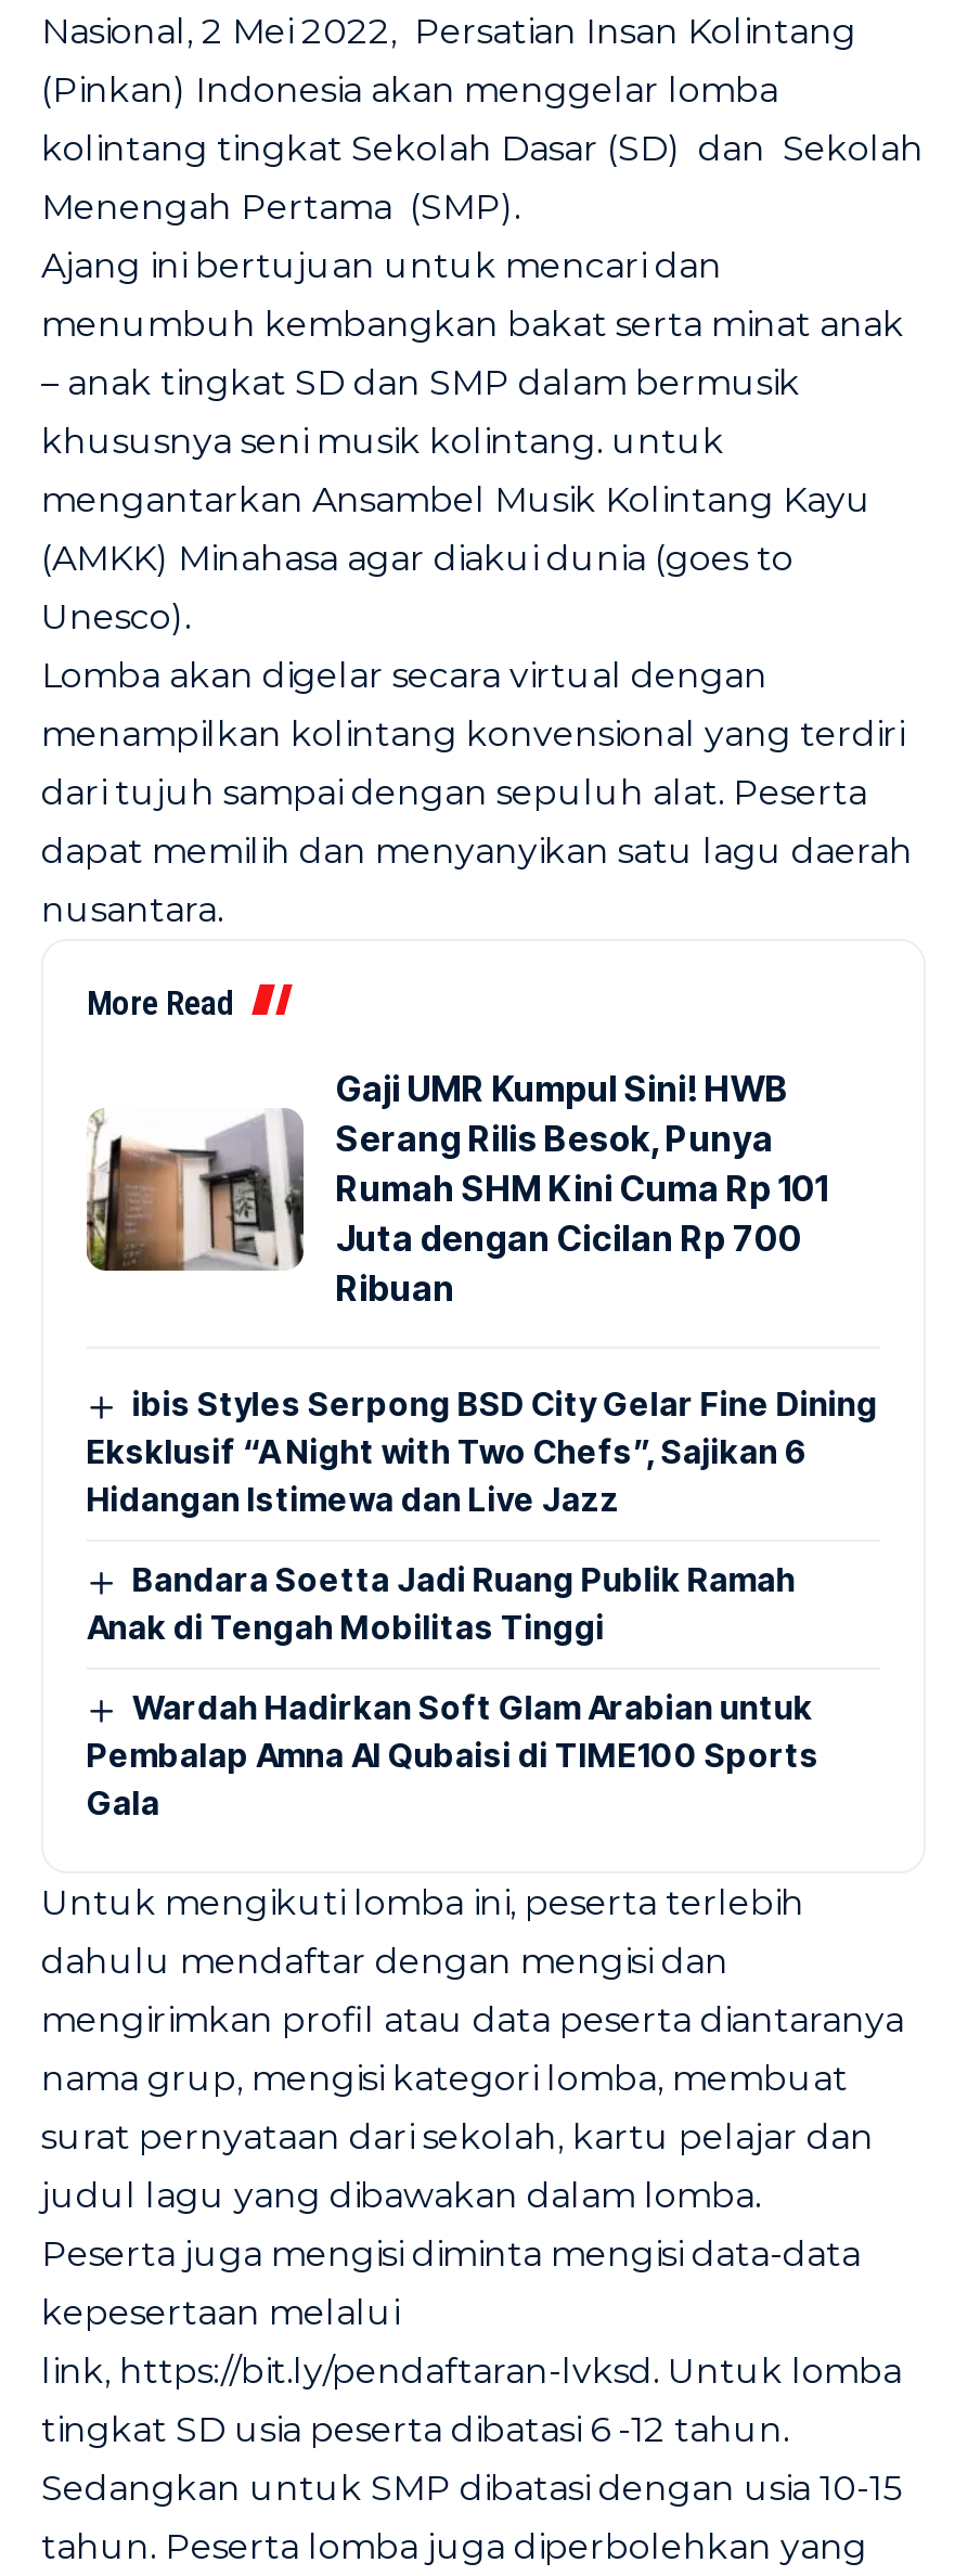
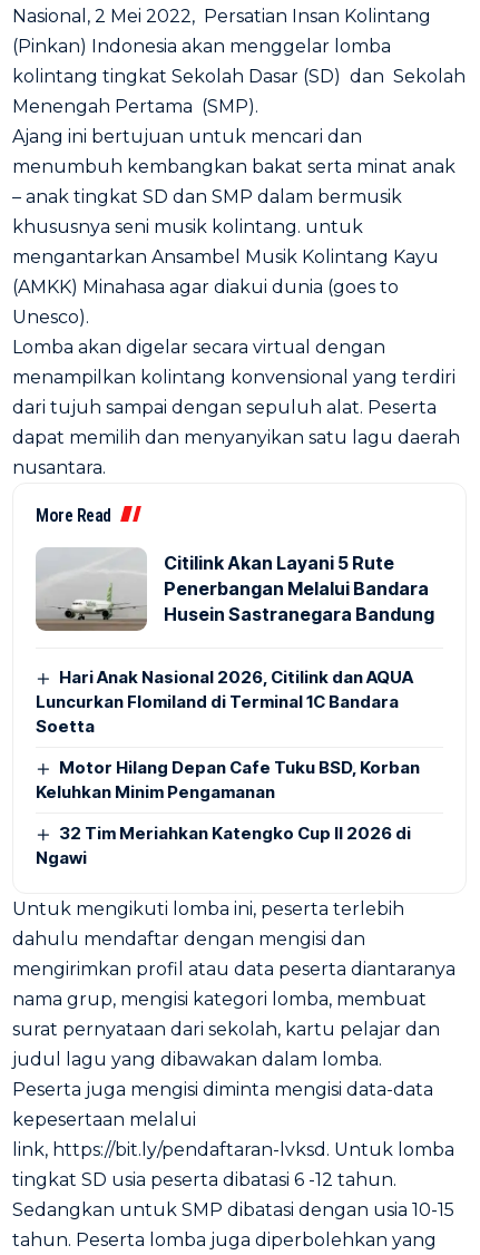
[85,1067,828,1310] [image] | Gaji UMR Kumpul Sini! HWB | Serang Rilis Besok, Punya | Rumah SHM Kini Cuma Rp 101 | Juta dengan Cicilan Rp 700 | Ribuan -> [36,547,434,632] [image] | Citilink Akan Layani 5 Rute | Penerbangan Melalui Bandara | Husein Sastranegara Bandung
[87,1383,878,1520] ibis Styles Serpong BSD City Gelar Fine Dining | Eksklusif “A Night with Two Chefs”, Sajikan 6 | Hidangan Istimewa dan Live Jazz -> [36,667,413,737] Hari Anak Nasional 2026, Citilink dan AQUA | Luncurkan Flomiland di Terminal 1C Bandara | Soetta
[87,1559,796,1648] Bandara Soetta Jadi Ruang Publik Ramah | Anak di Tengah Mobilitas Tinggi -> [36,757,420,802] Motor Hilang Depan Cafe Tuku BSD, Korban | Keluhkan Minim Pengamanan
[87,1687,820,1824] Wardah Hadirkan Soft Glam Arabian untuk | Pembalap Amna Al Qubaisi di TIME100 Sports | Gala -> [36,823,411,868] 32 Tim Meriahkan Katengko Cup II 2026 di | Ngawi

